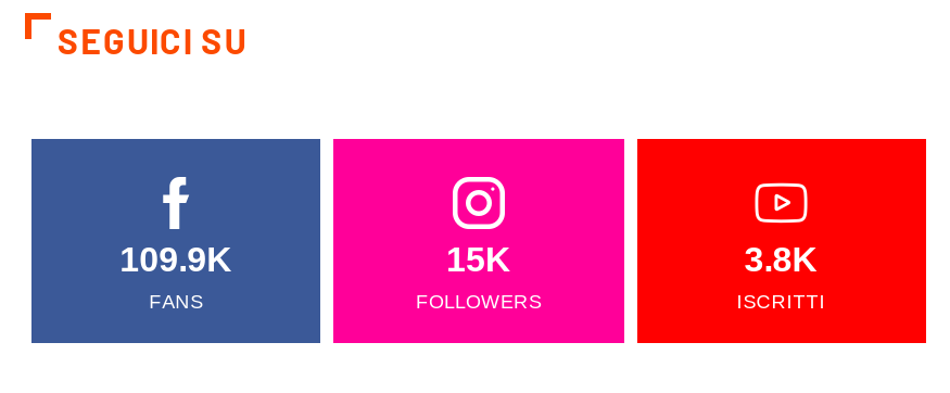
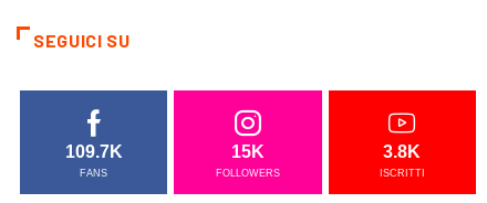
[120,242,233,279] 109.9K -> [65,142,123,161] 109.7K

